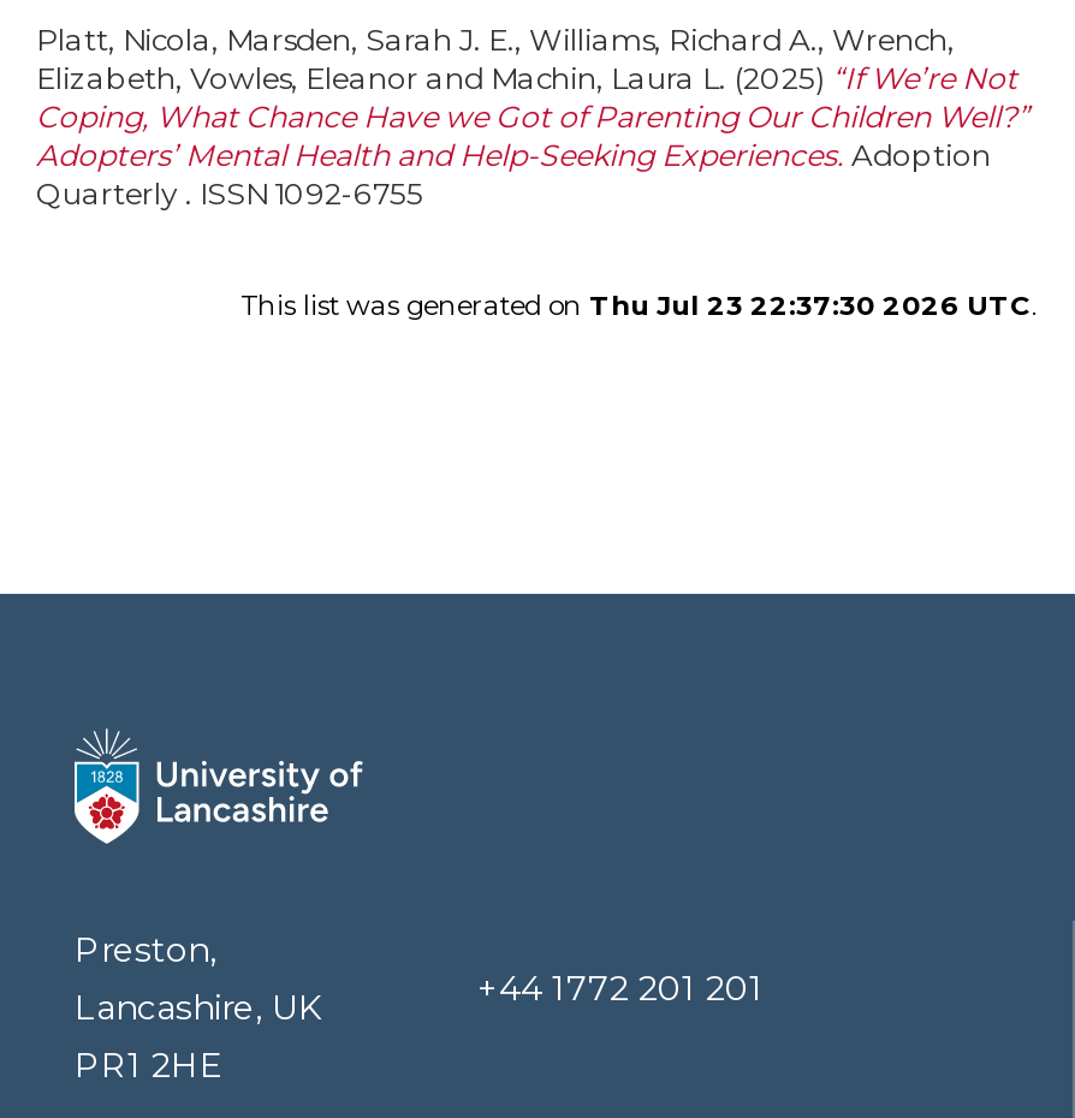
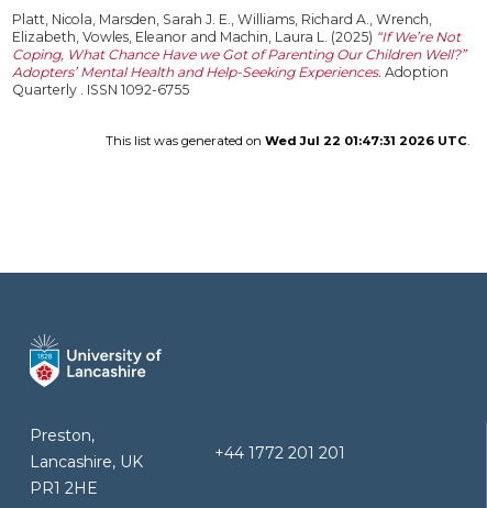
[240,288,1032,322] This list was generated on Thu Jul 23 22:37:30 2026 UTC -> [106,133,467,148] This list was generated on Wed Jul 22 01:47:31 2026 UTC

